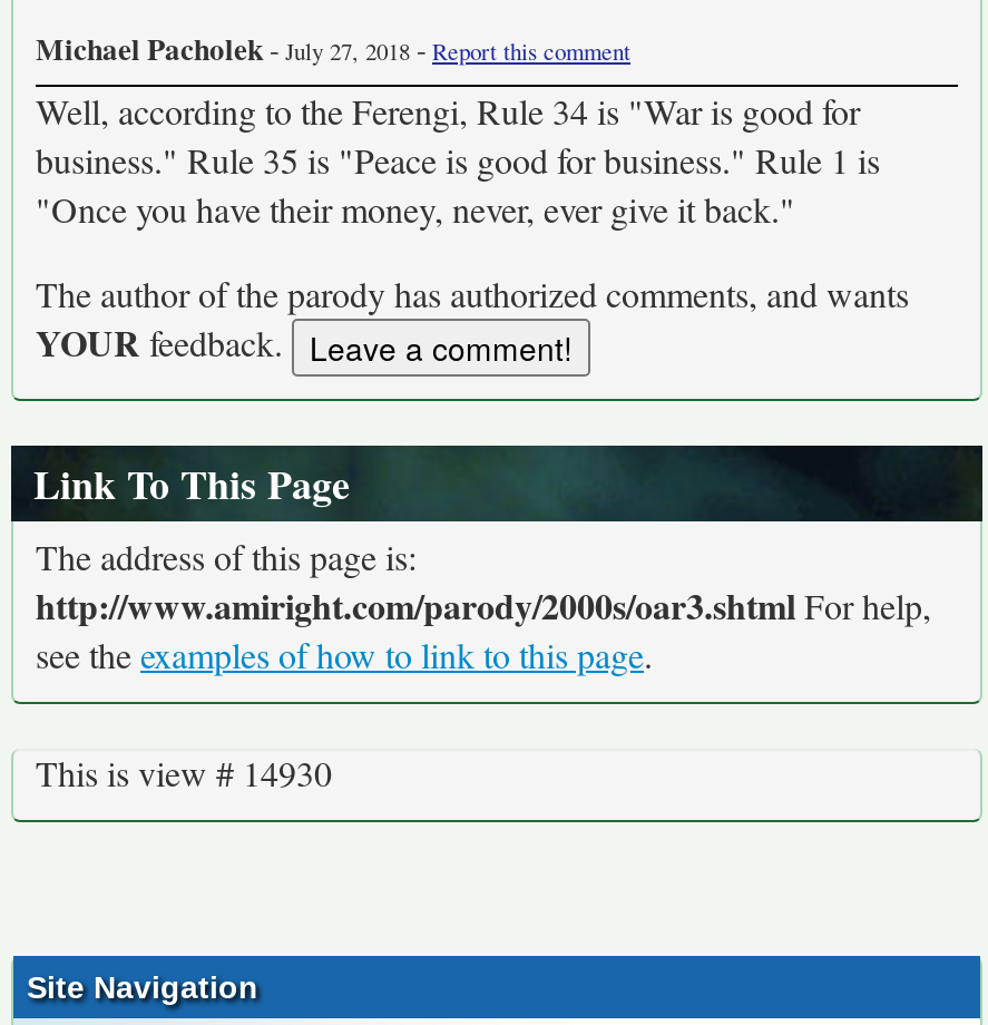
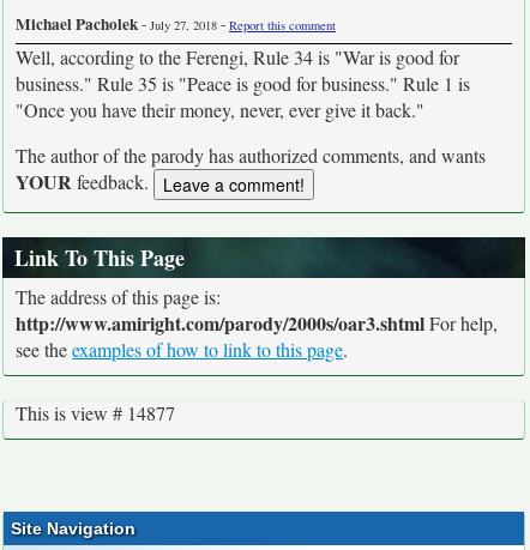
[36,750,332,796] This is view # 14930 -> [16,401,175,426] This is view # 14877

